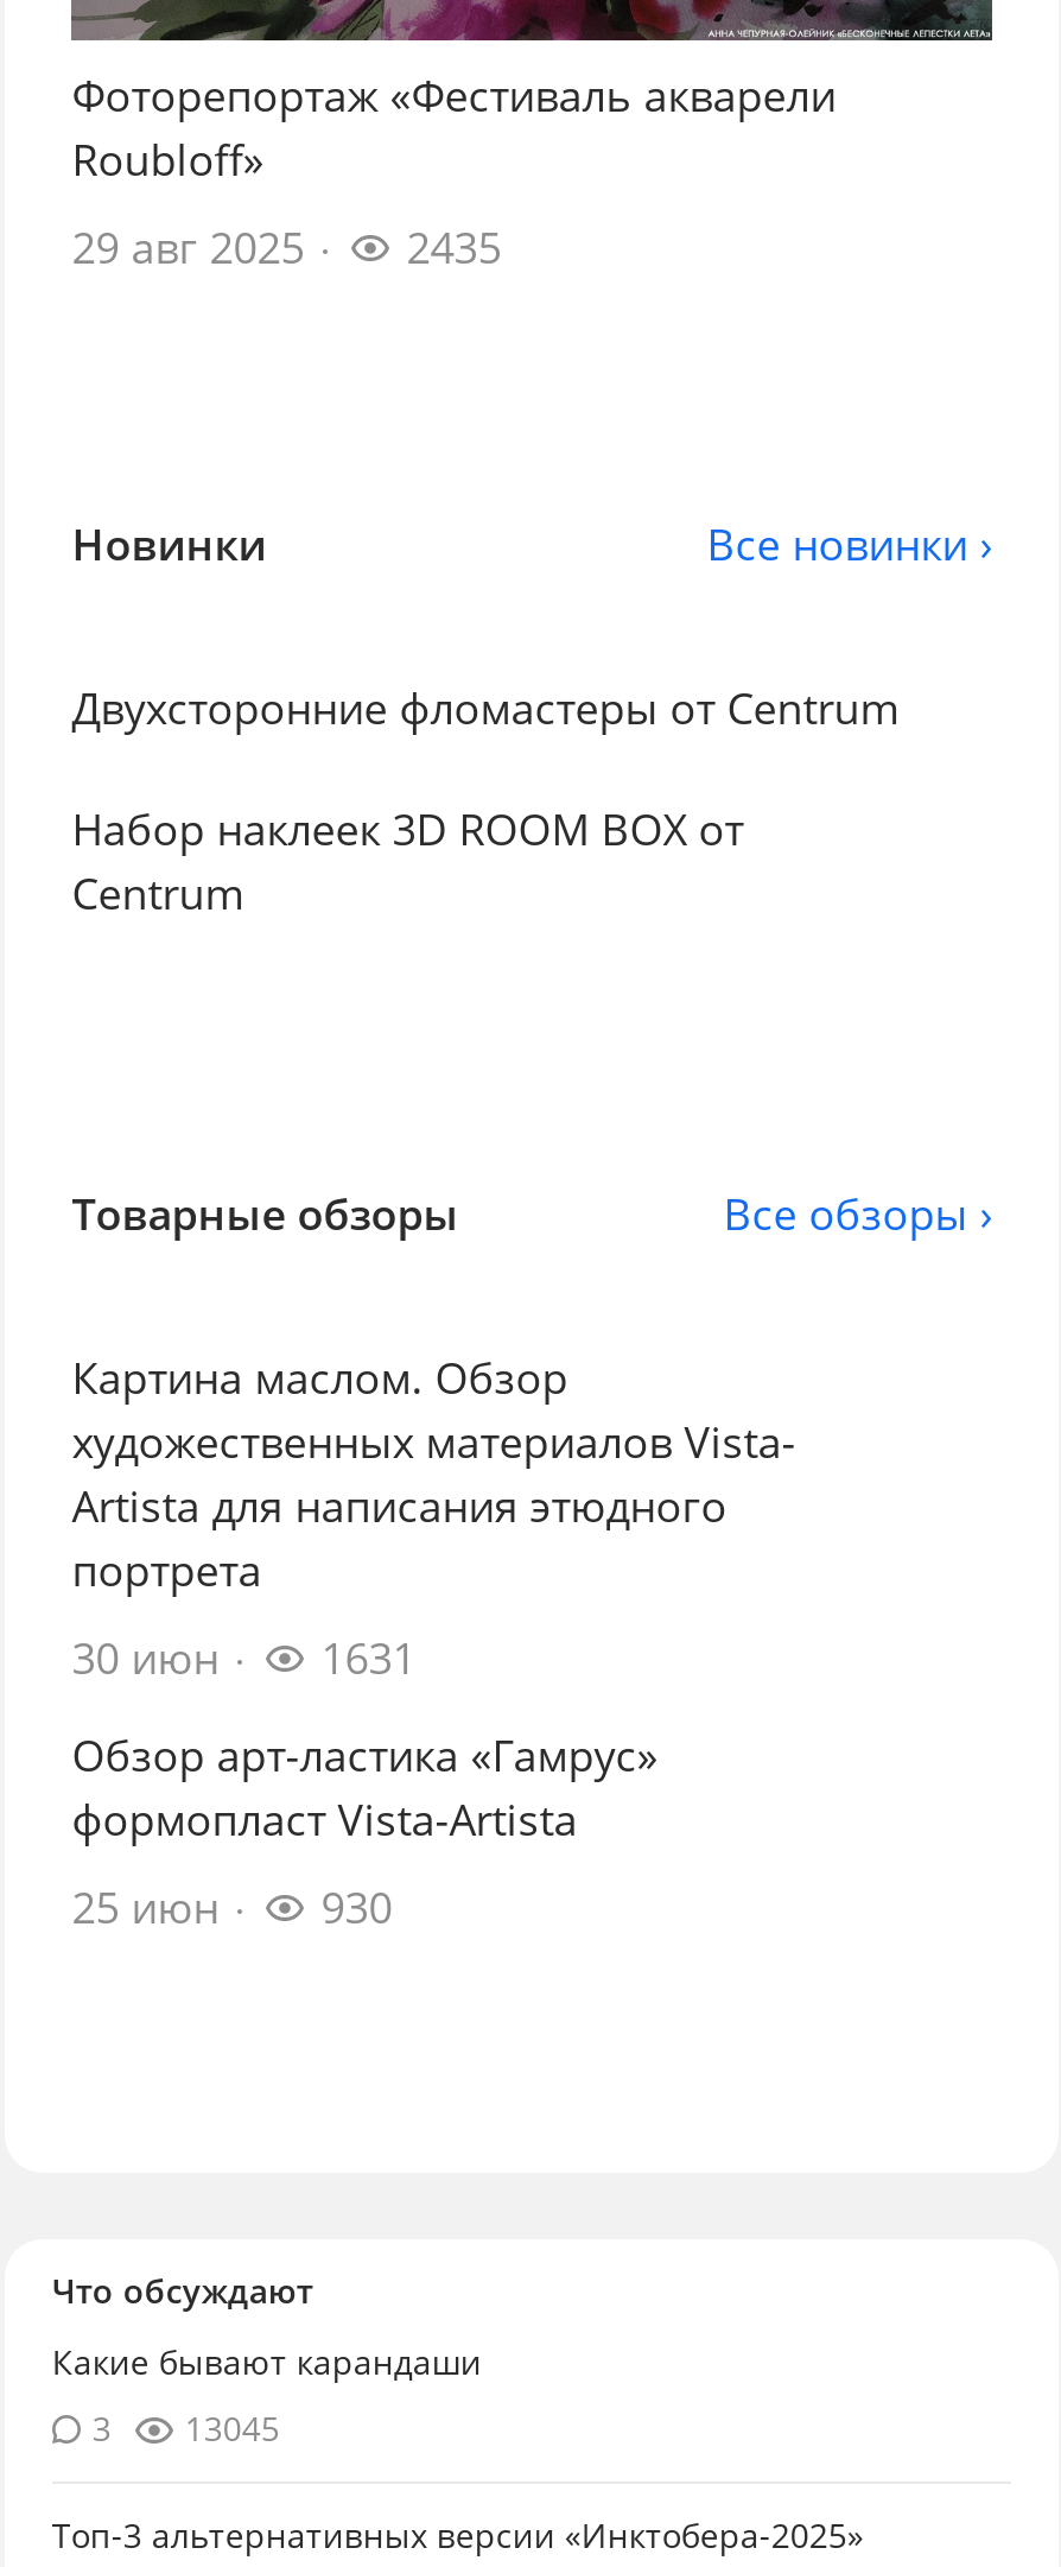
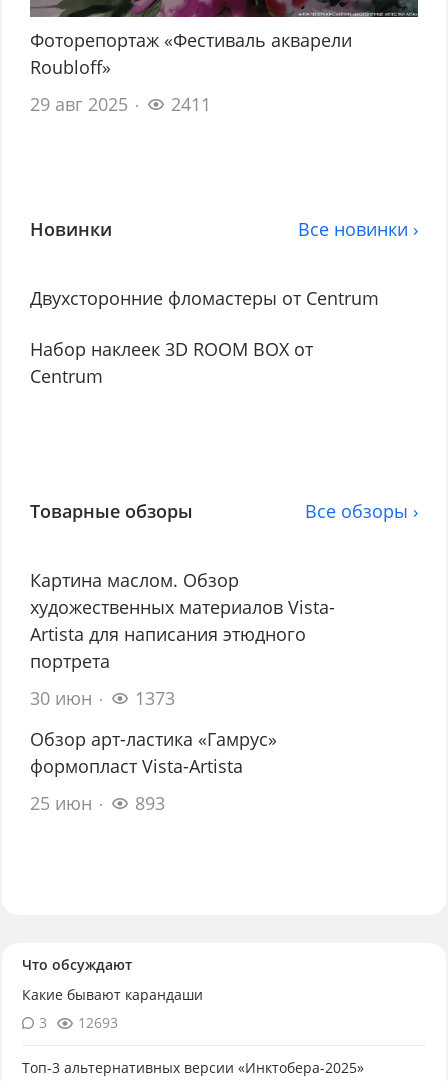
[72,219,502,276] 29 авг 2025 2435 -> [30,92,211,116] 29 авг 2025 2411
[72,1630,416,1687] 30 июн 1631 -> [30,686,175,710] 30 июн 1373
[72,1879,392,1936] 25 июн 930 -> [30,791,165,815] 25 июн 893
[92,2405,280,2450] 3 13045 -> [39,1013,118,1032] 3 12693

